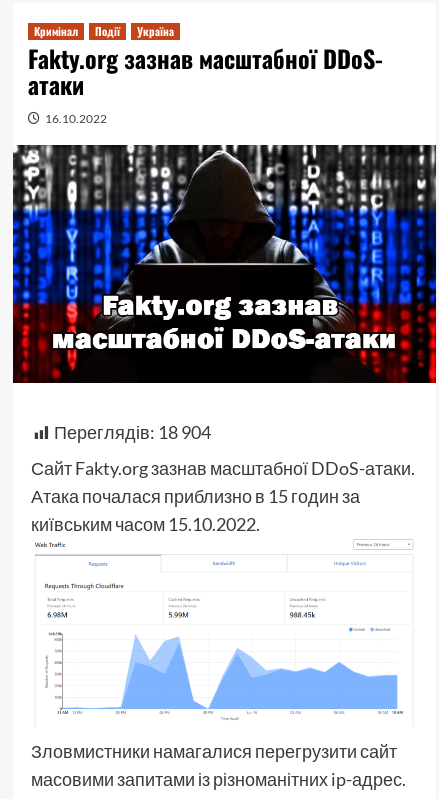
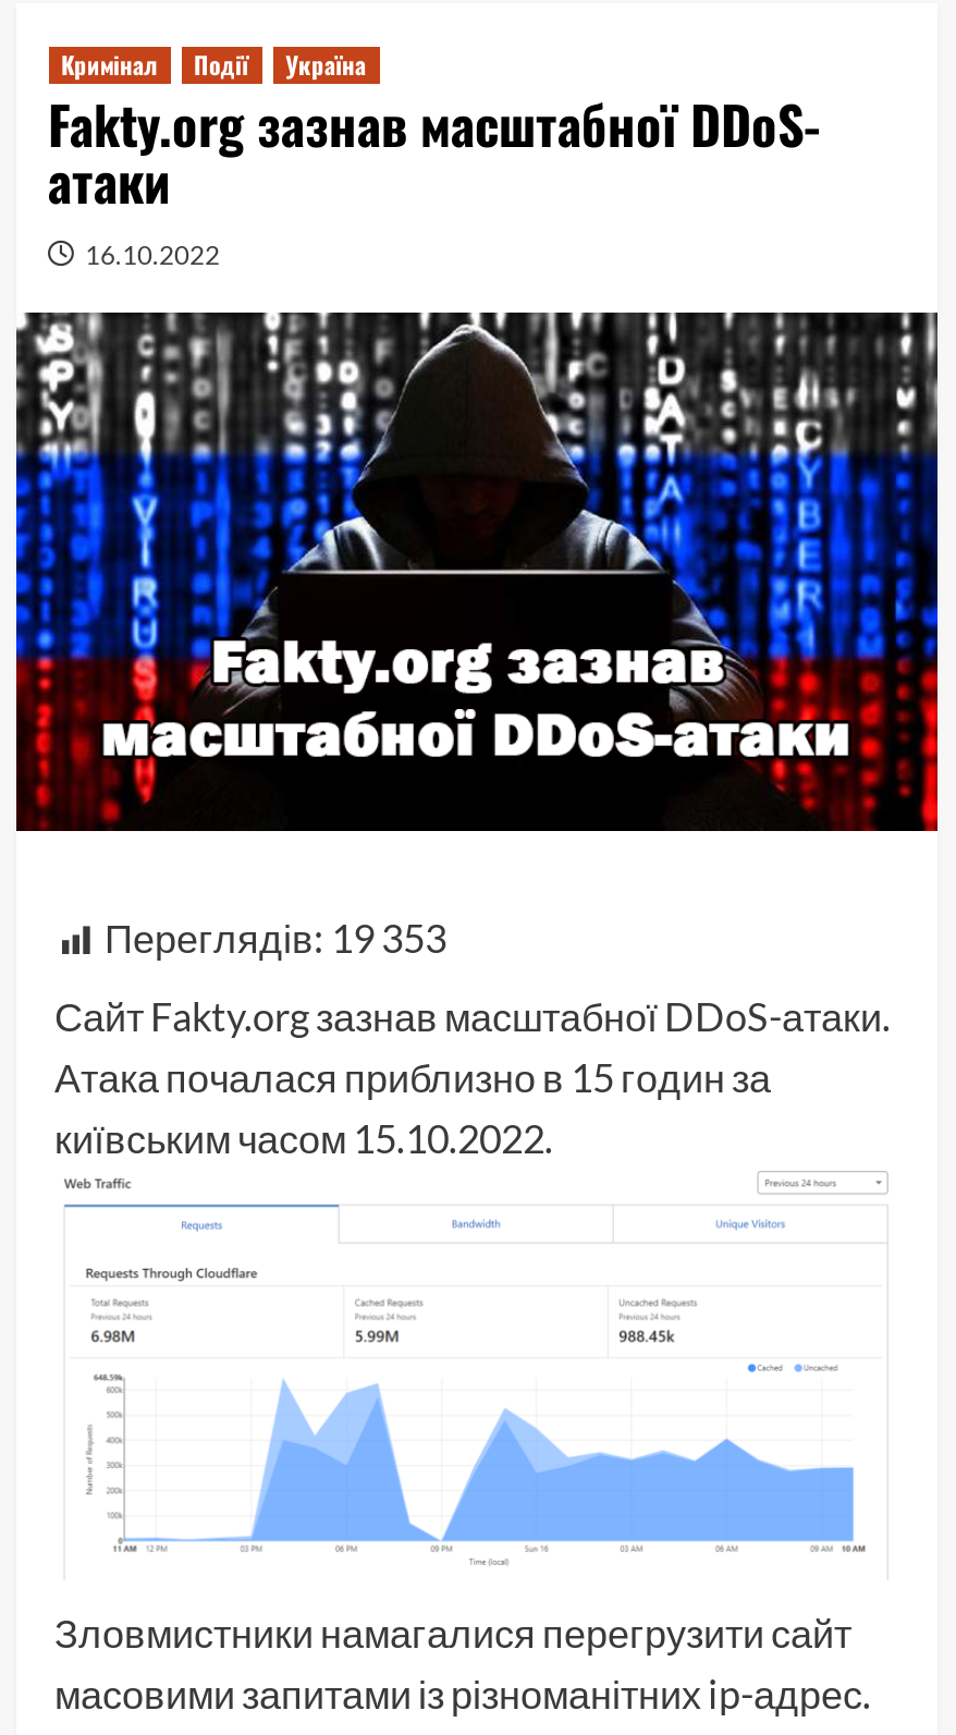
[53,421,210,443] Переглядів: 18 904 -> [105,914,446,962] Переглядів: 19 353

